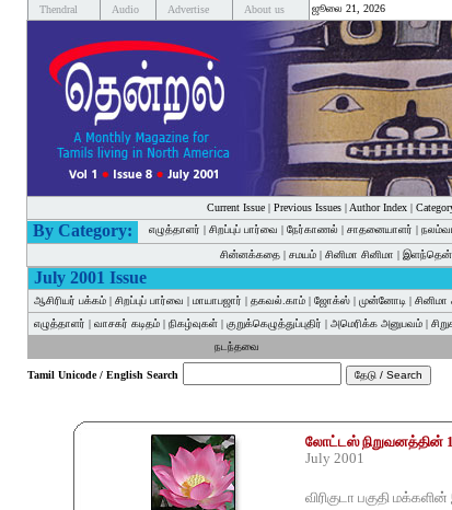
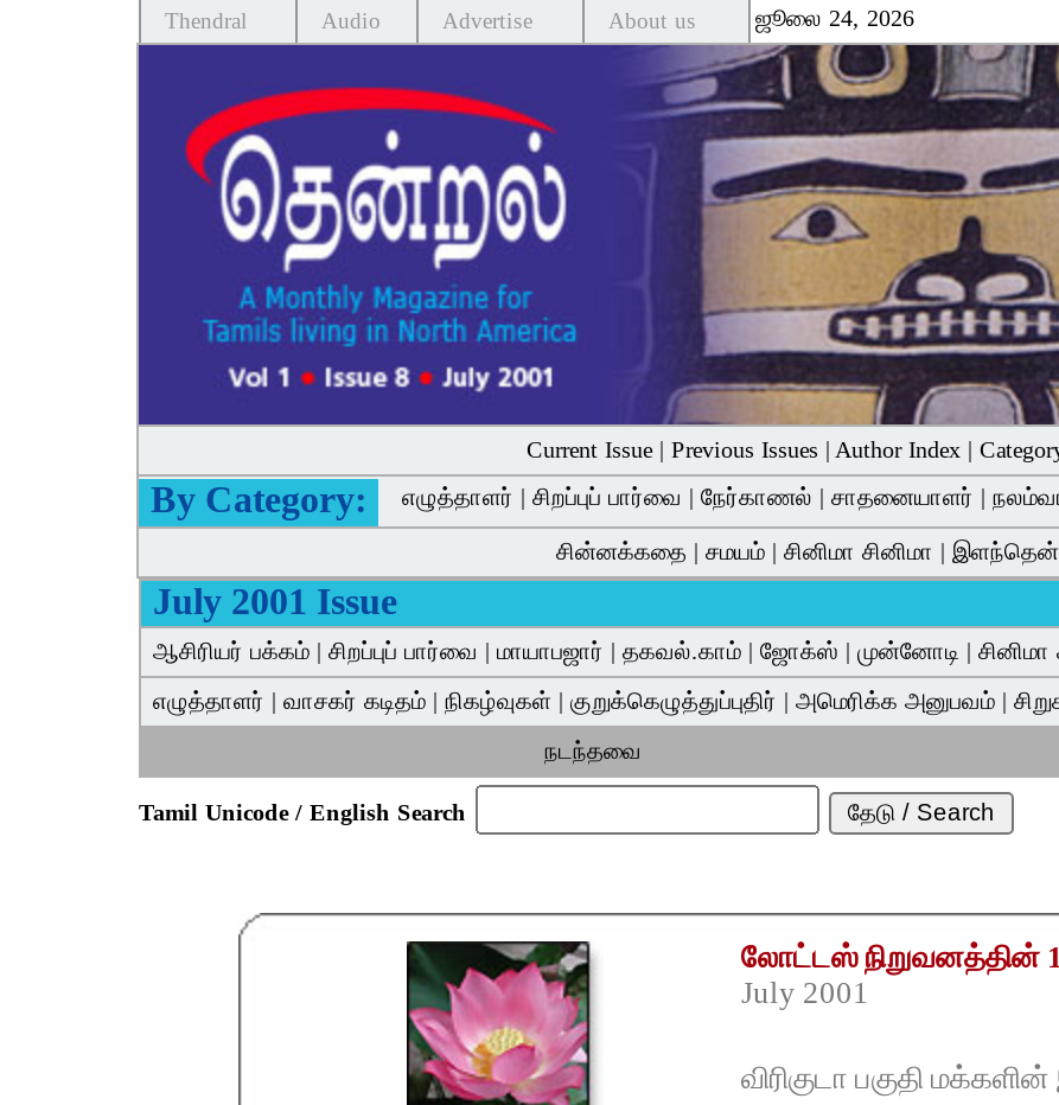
[312,2,385,14] ஜூலை 21, 2026 -> [755,5,914,31] ஜூலை 24, 2026

